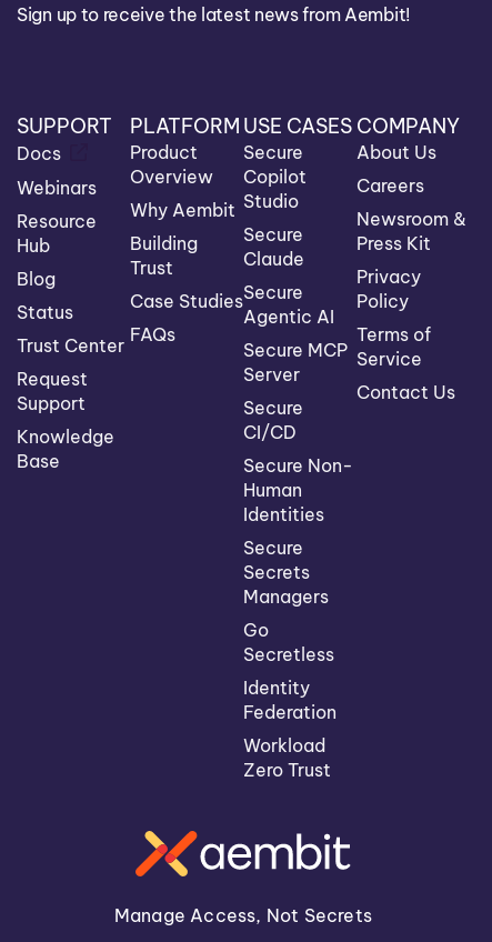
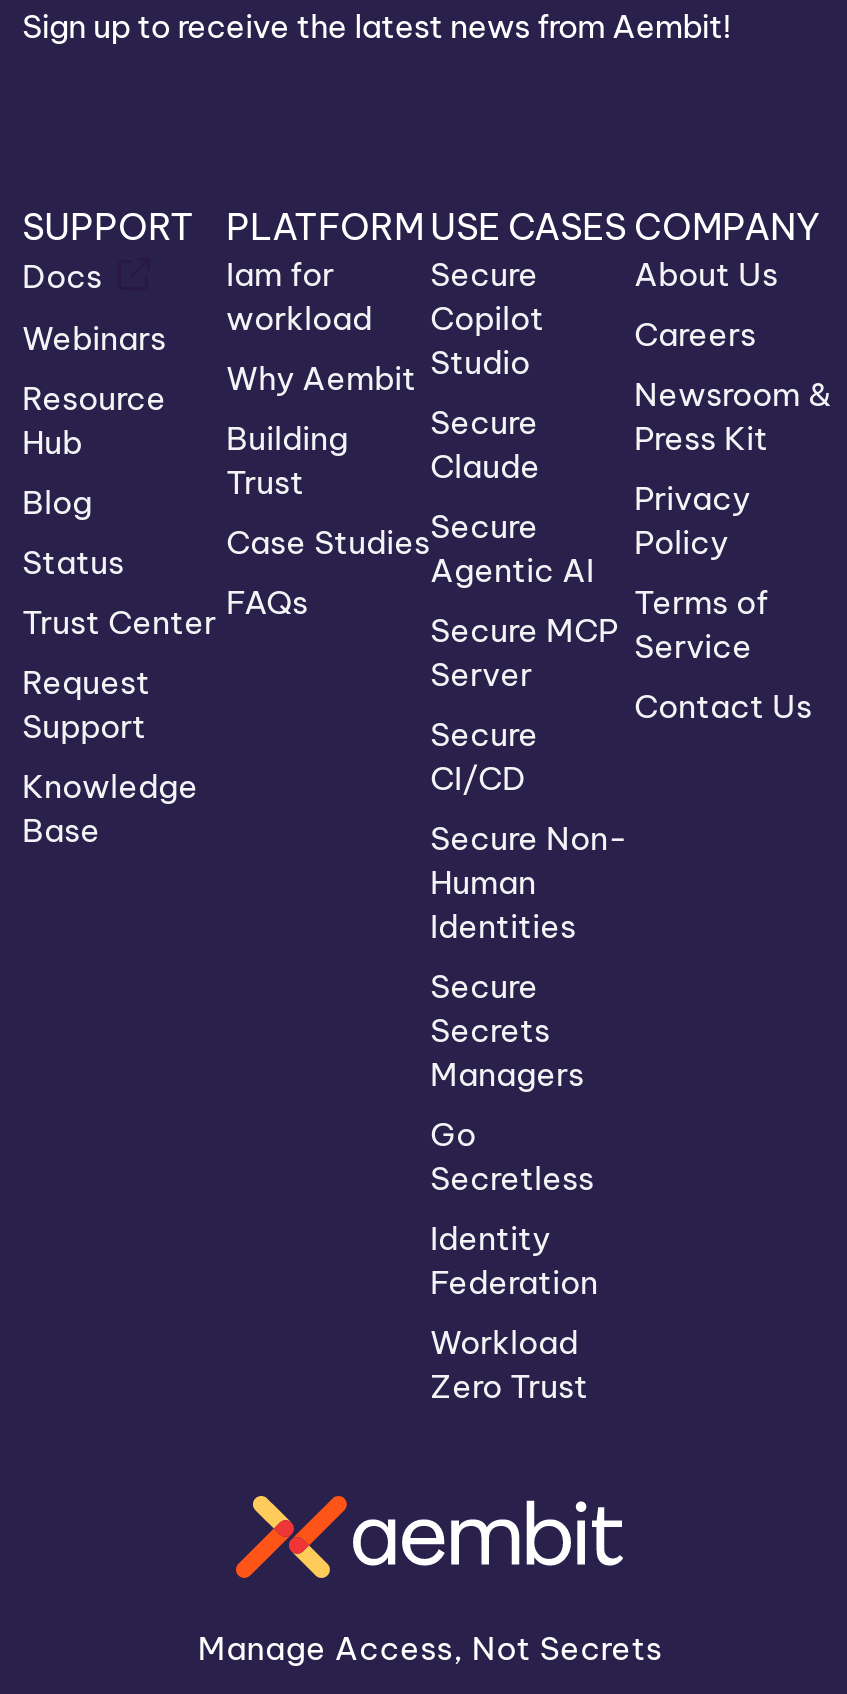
[130,141,213,188] Product | Overview -> [226,254,372,338] Iam for | workload

